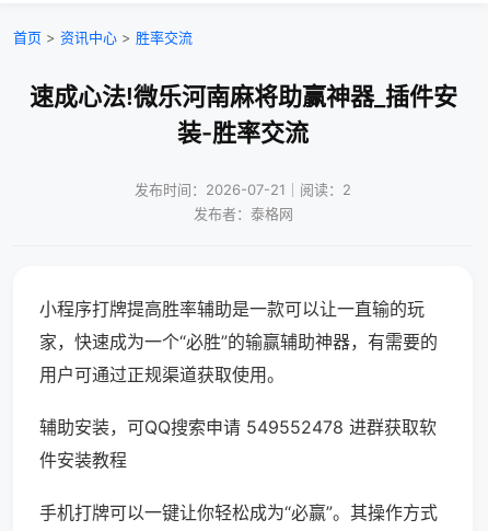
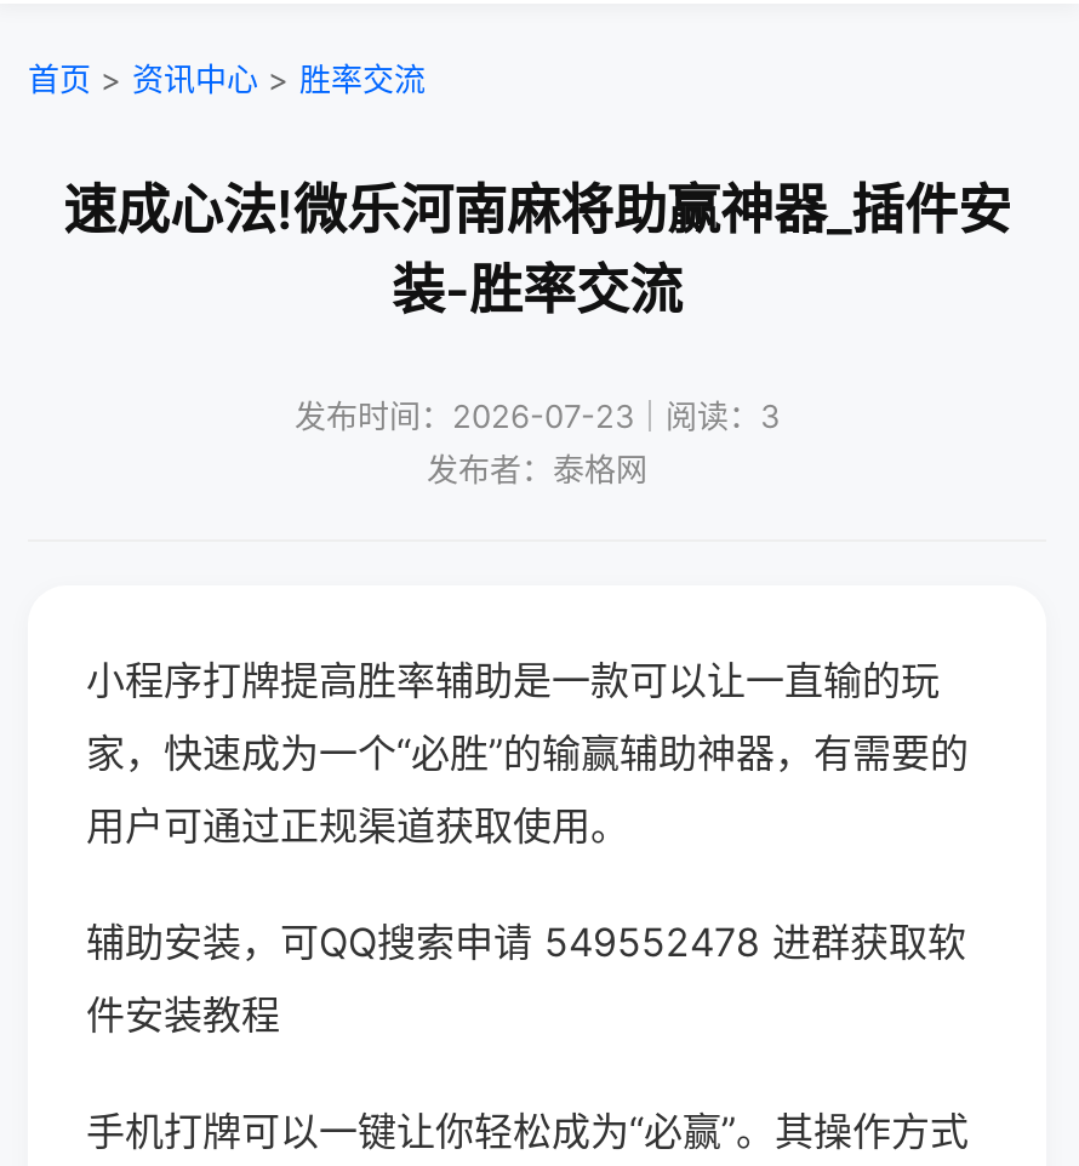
[135,181,351,198] 发布时间：2026-07-21｜阅读：2 -> [295,396,780,435] 发布时间：2026-07-23｜阅读：3

